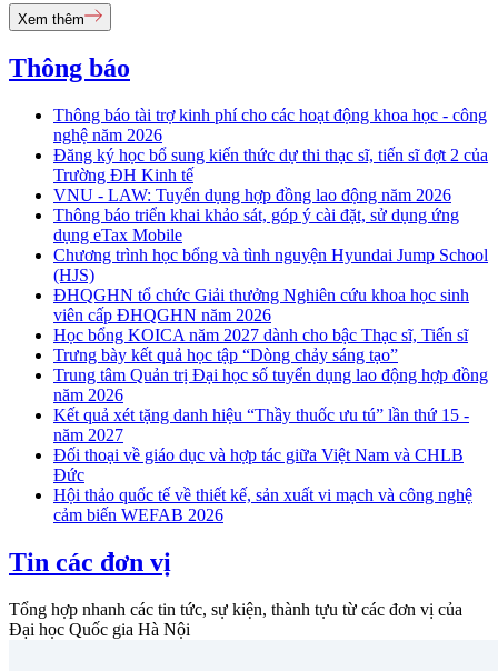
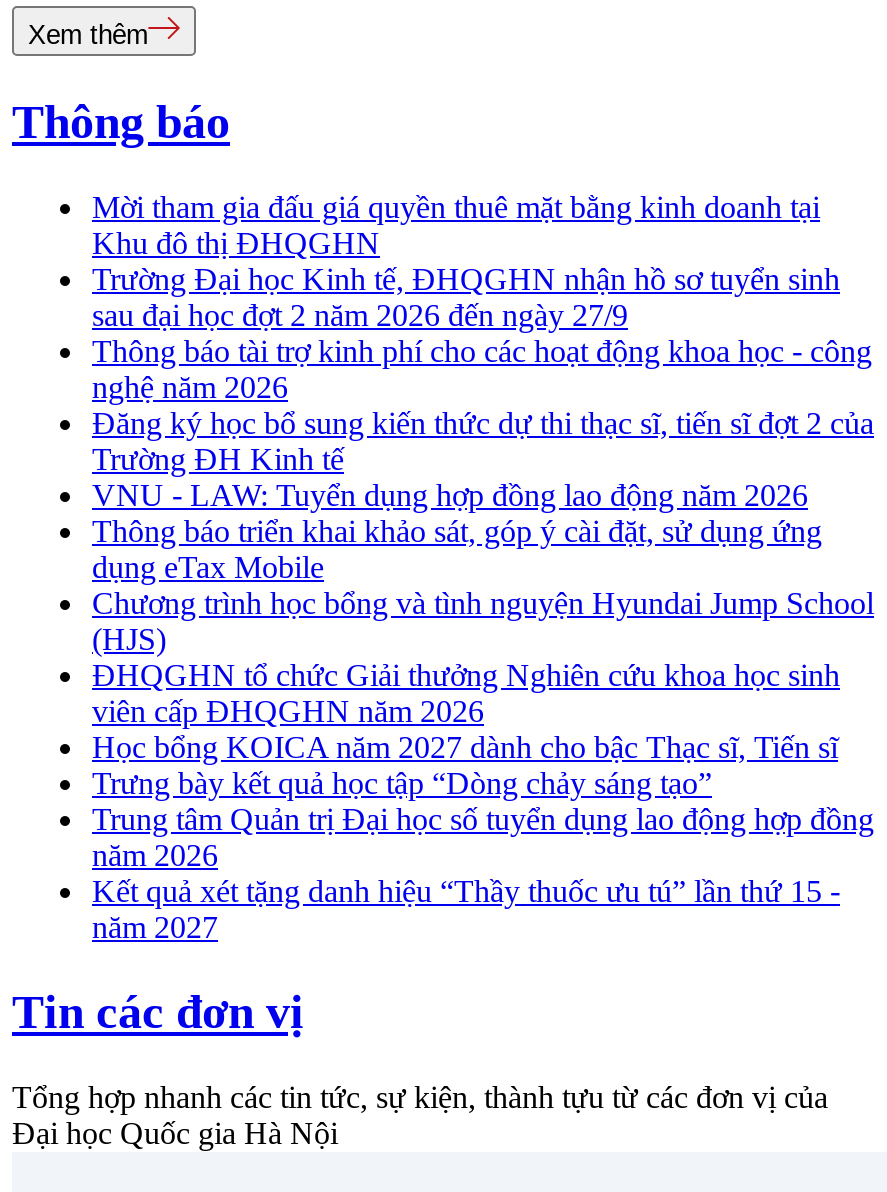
none -> [92,190,840,332] Mời tham gia đấu giá quyền thuê mặt bằng kinh doanh tại | Khu đô thị ĐHQGHN | Trường Đại học Kinh tế, ĐHQGHN nhận hồ sơ tuyển sinh | sau đại học đợt 2 năm 2026 đến ngày 27/9
moved [53,106,488,445] -> [92,334,874,944]: Thông báo tài trợ kinh phí cho các hoạt động khoa học - công | nghệ năm 2026 | Đăng ký học bổ sung kiến thức dự thi thạc sĩ, tiến sĩ đợt 2 của | ... | Kết quả xét tặng danh hiệu “Thầy thuốc ưu tú” lần thứ 15 - | năm 2027
[53,446,472,525] Đối thoại về giáo dục và hợp tác giữa Việt Nam và CHLB | Đức | Hội thảo quốc tế về thiết kế, sản xuất vi mạch và công nghệ | cảm biến WEFAB 2026 -> none

